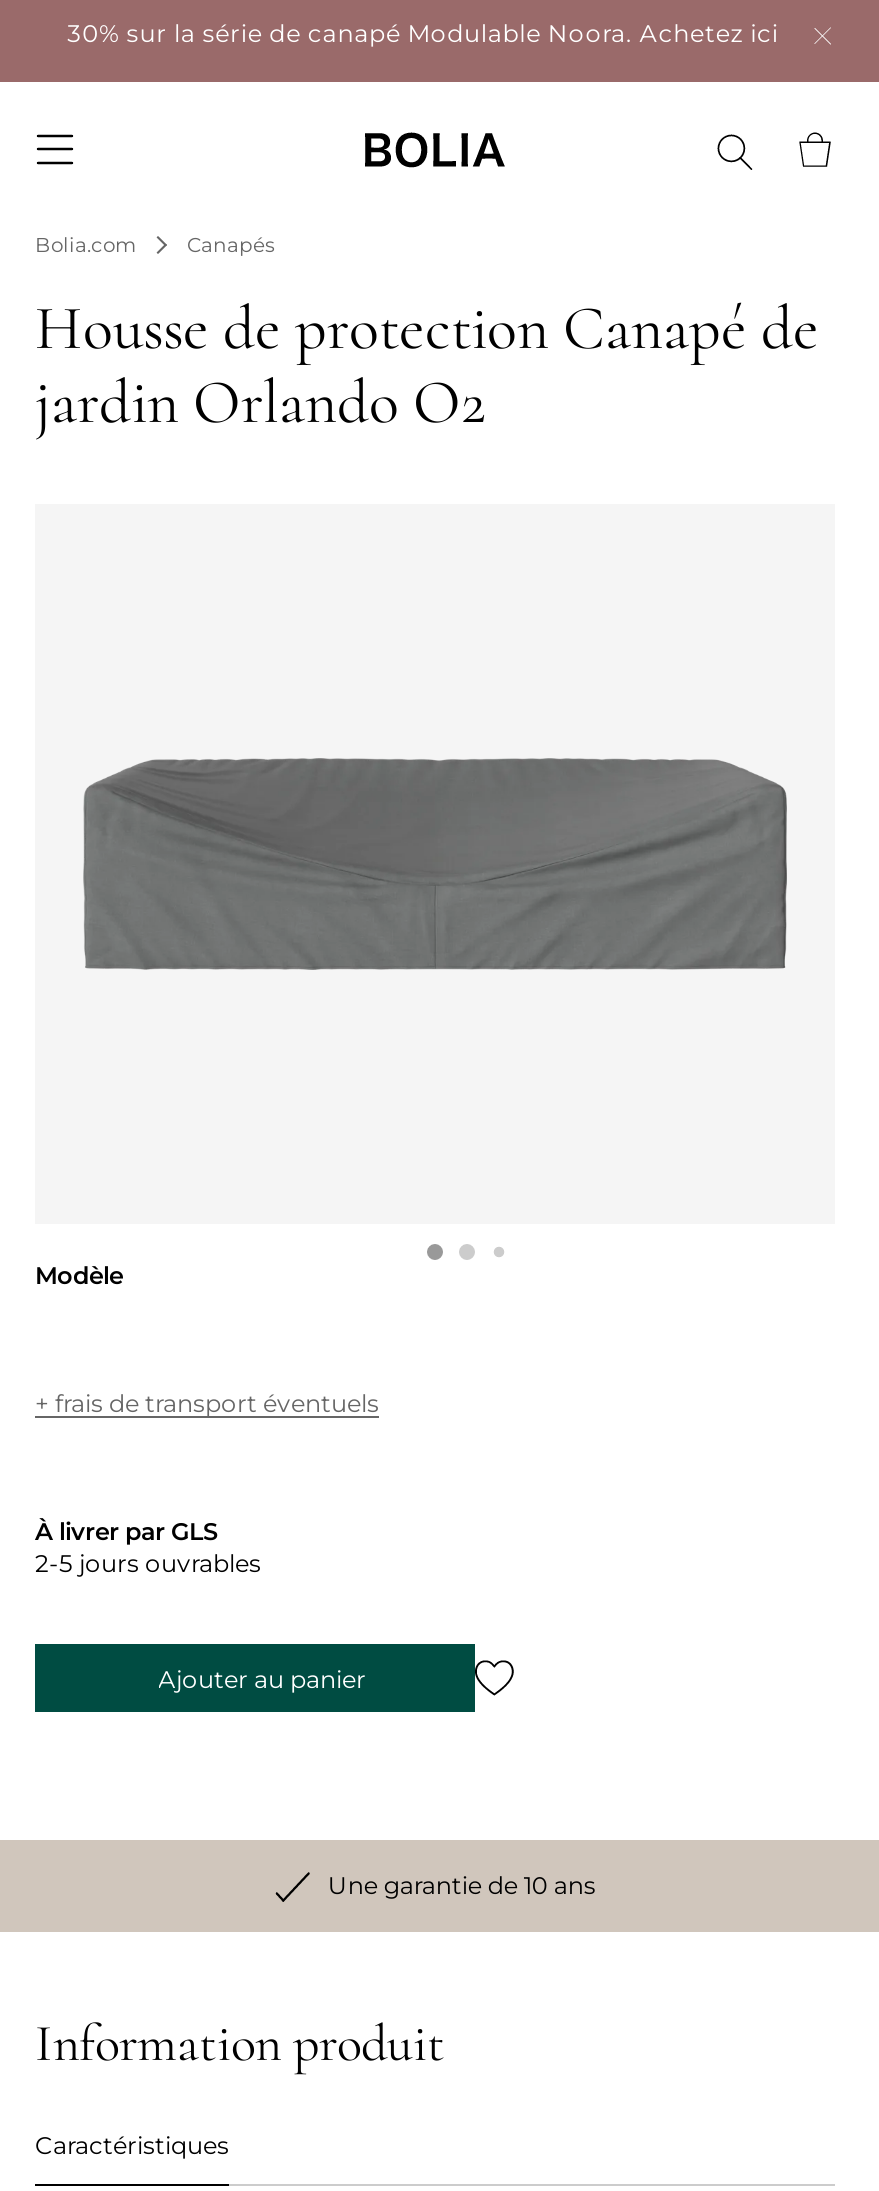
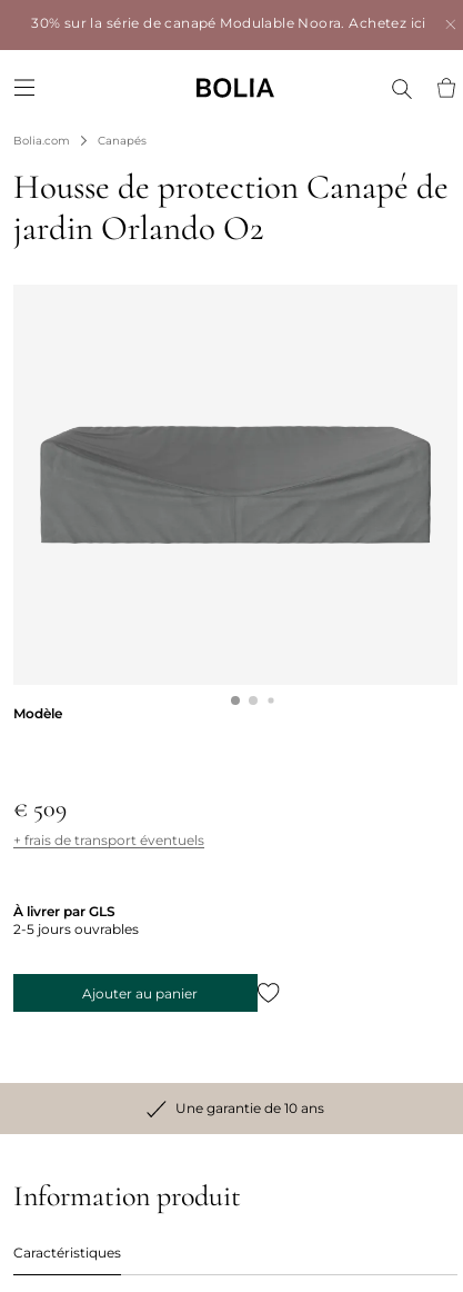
none -> [13,794,67,823] € 509

